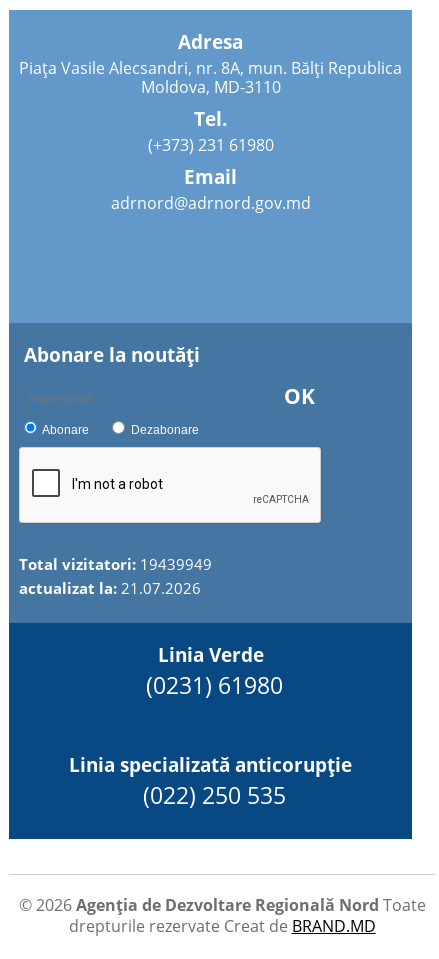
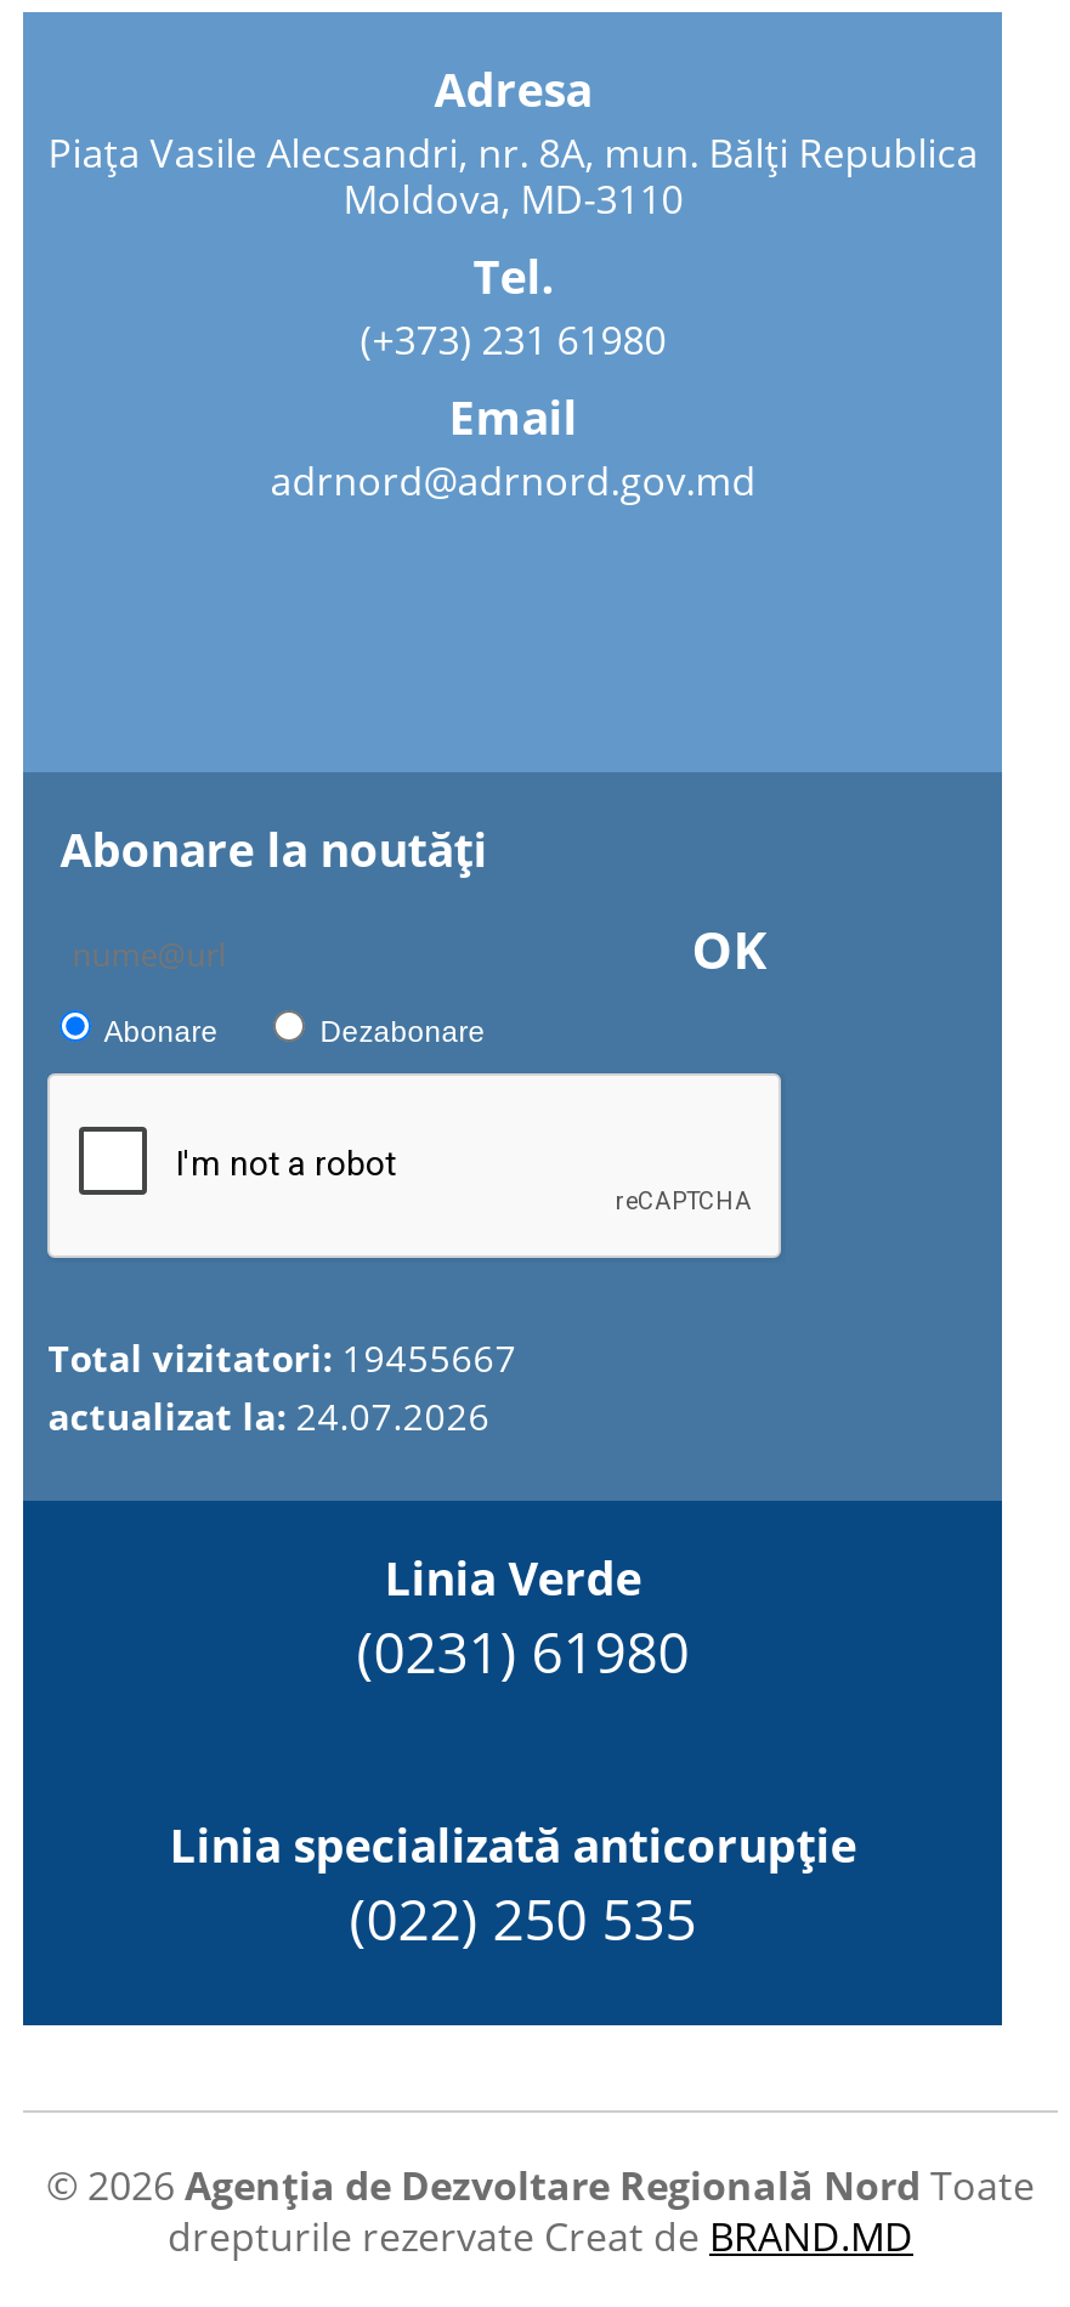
[19,554,212,574] Total vizitatori: 19439949 -> [48,1333,517,1382] Total vizitatori: 19455667
[19,578,201,598] actualizat la: 21.07.2026 -> [48,1391,490,1440] actualizat la: 24.07.2026

